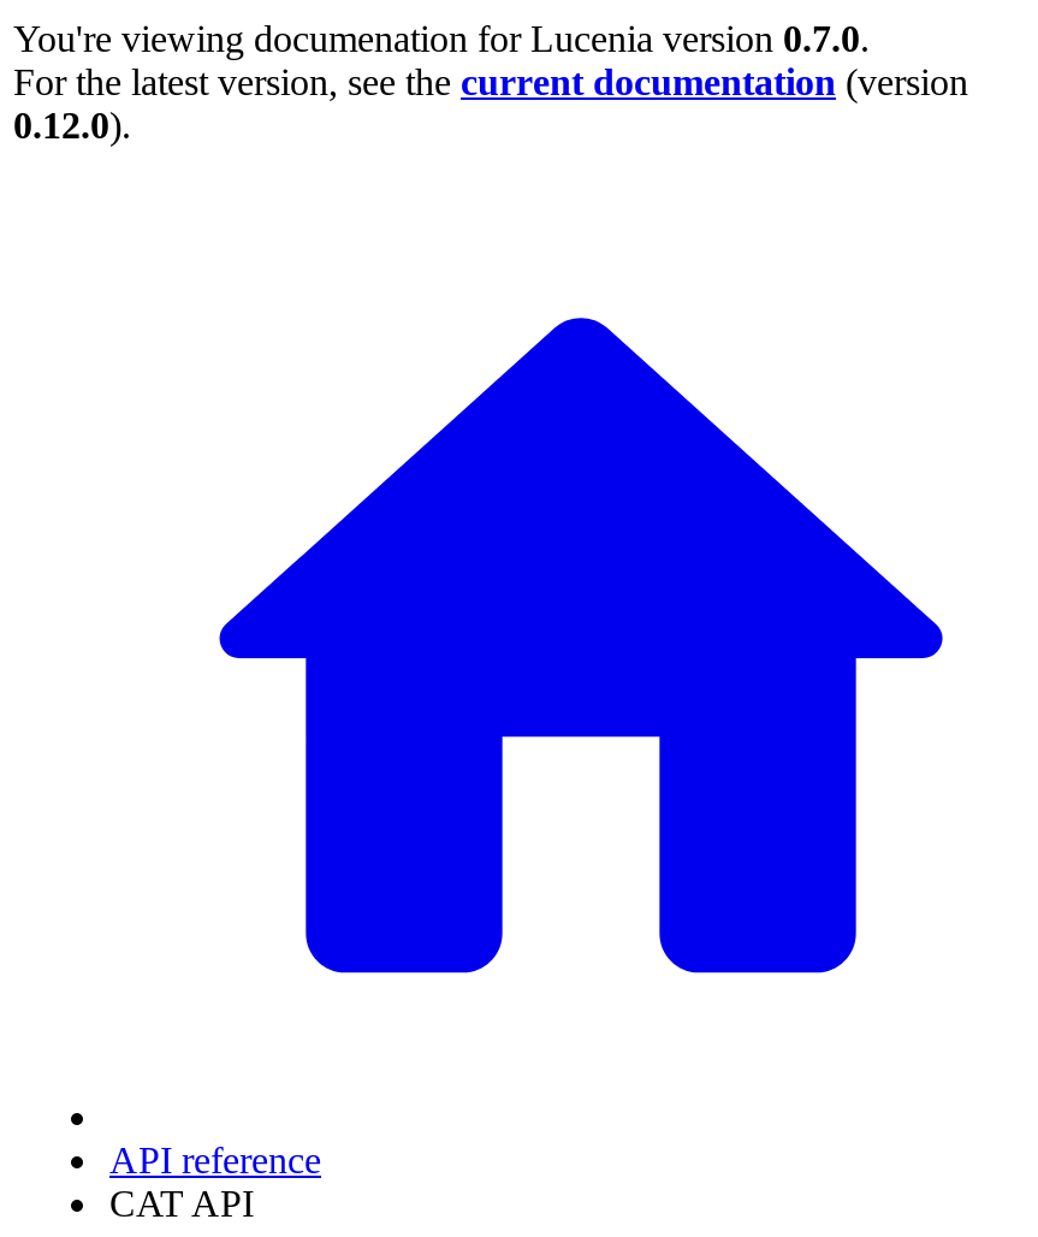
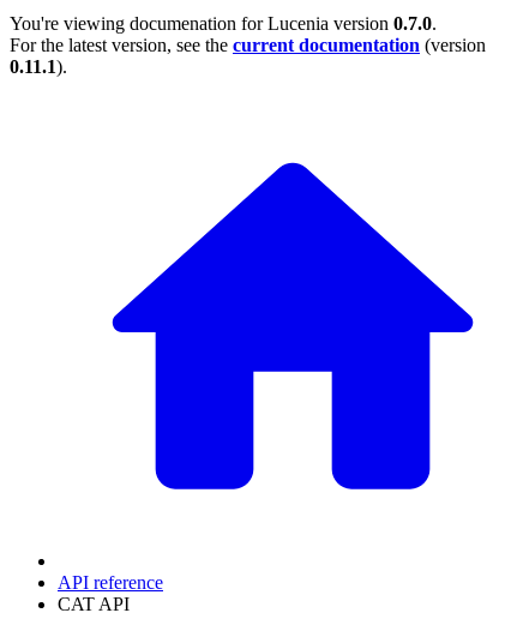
[13,104,131,145] 0.12.0). -> [10,56,67,76] 0.11.1).

